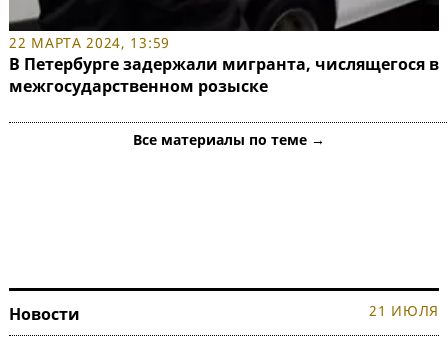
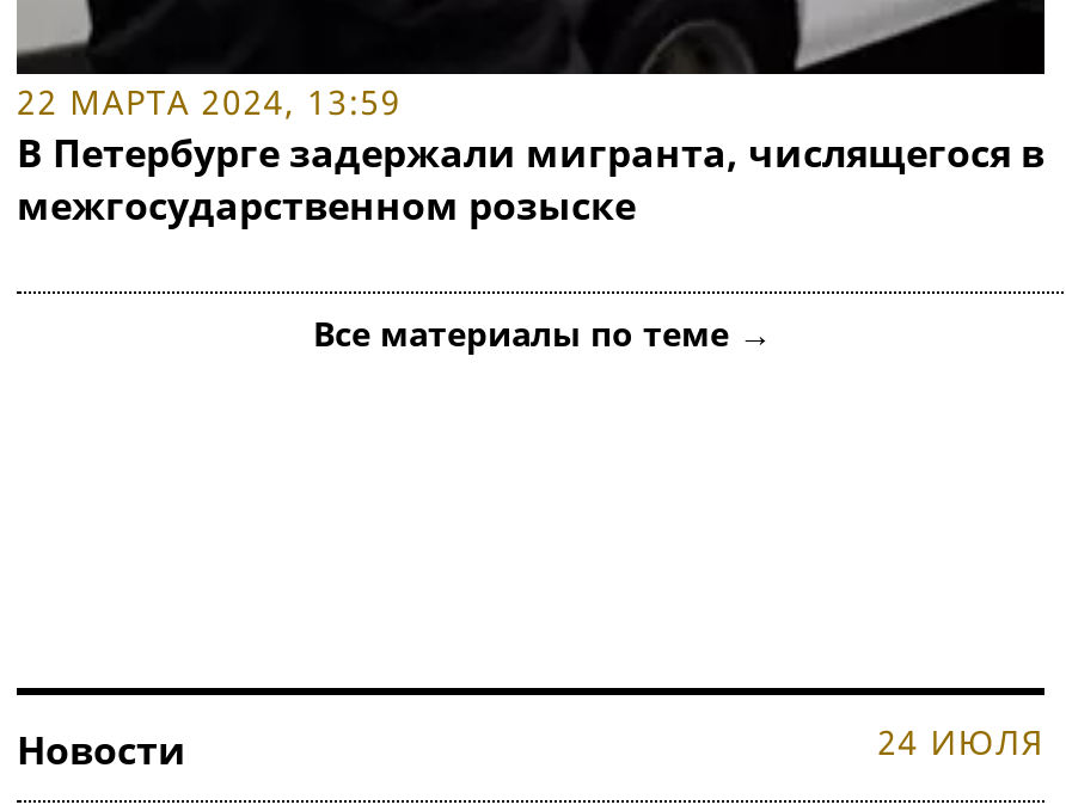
[369,301,439,320] 21 ИЮЛЯ -> [877,718,1044,763] 24 ИЮЛЯ

